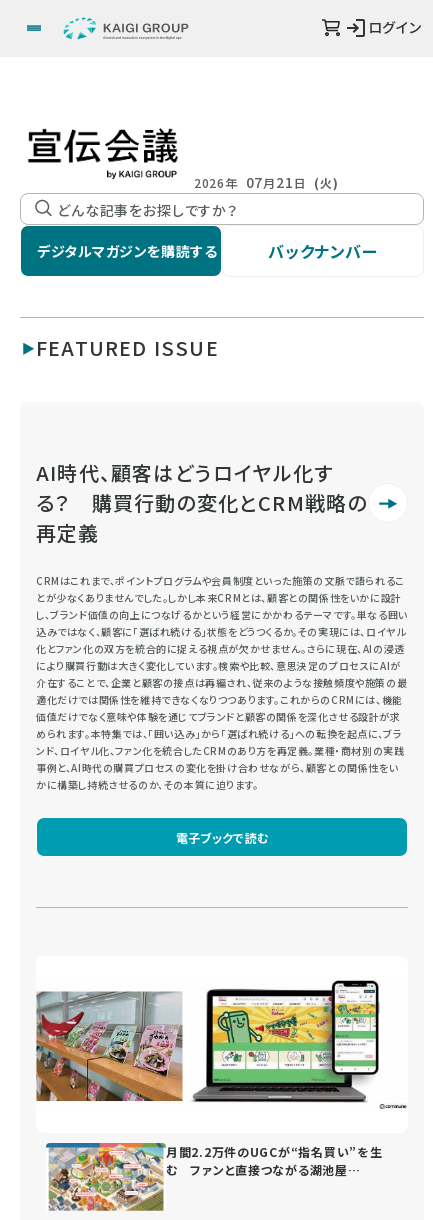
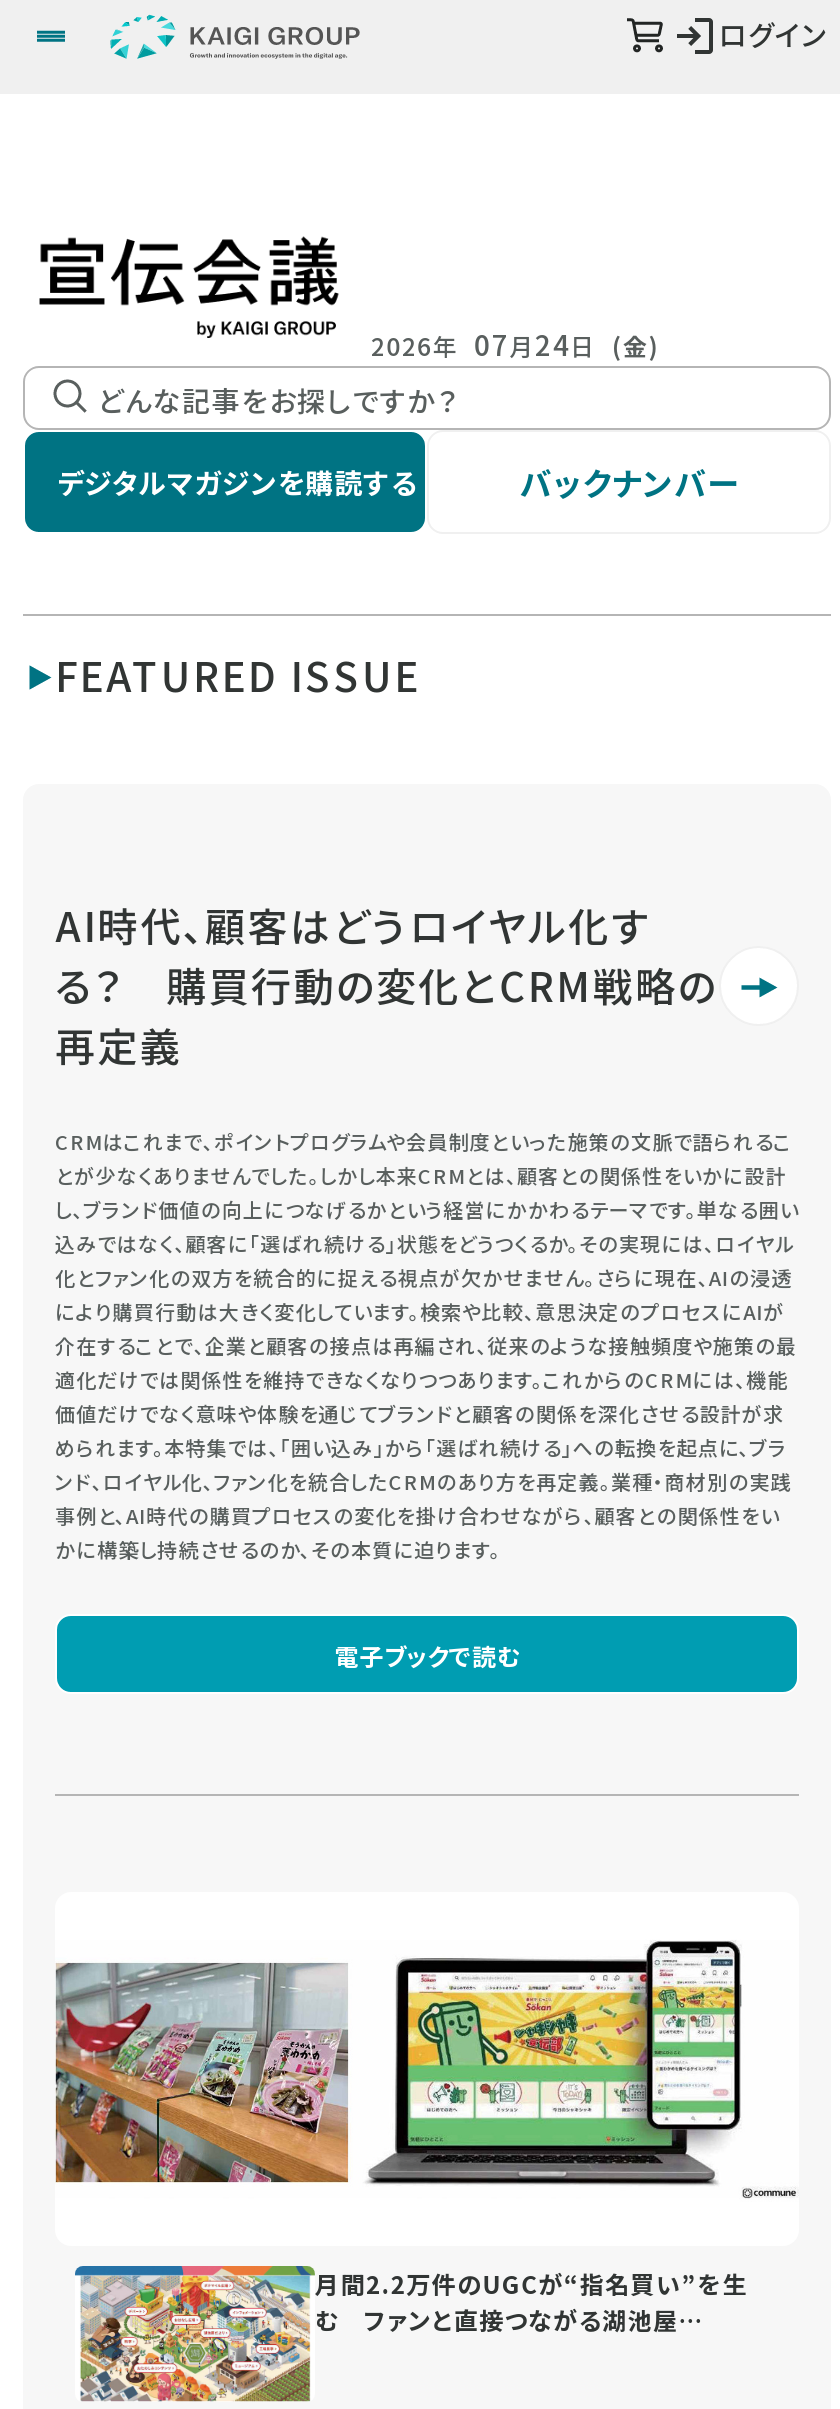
[194,172,339,192] 2026年 07月21日 (火) -> [371,324,660,364] 2026年 07月24日 (金)

